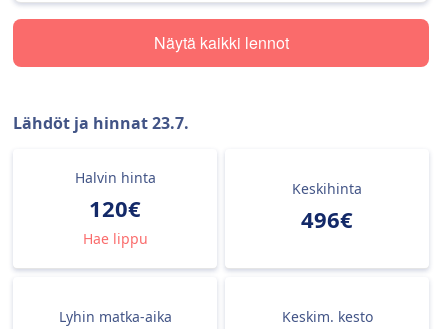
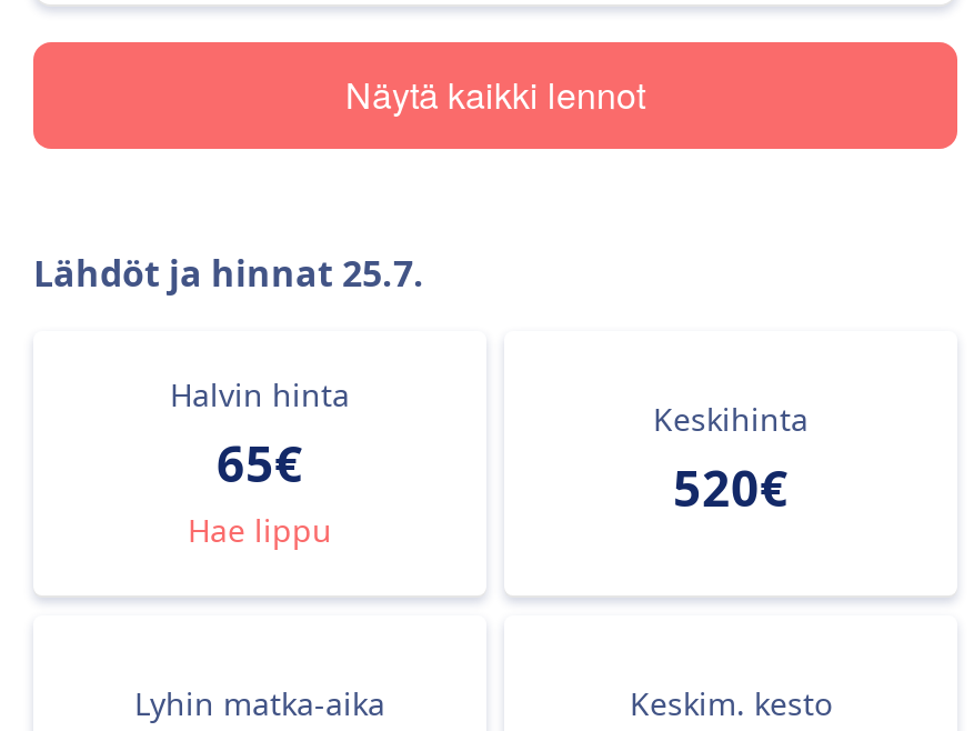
[13,112,189,134] Lähdöt ja hinnat 23.7. -> [33,249,424,298] Lähdöt ja hinnat 25.7.
[89,193,141,223] 120€ -> [217,429,303,495] 65€
[301,204,353,234] 496€ -> [673,453,789,520] 520€

